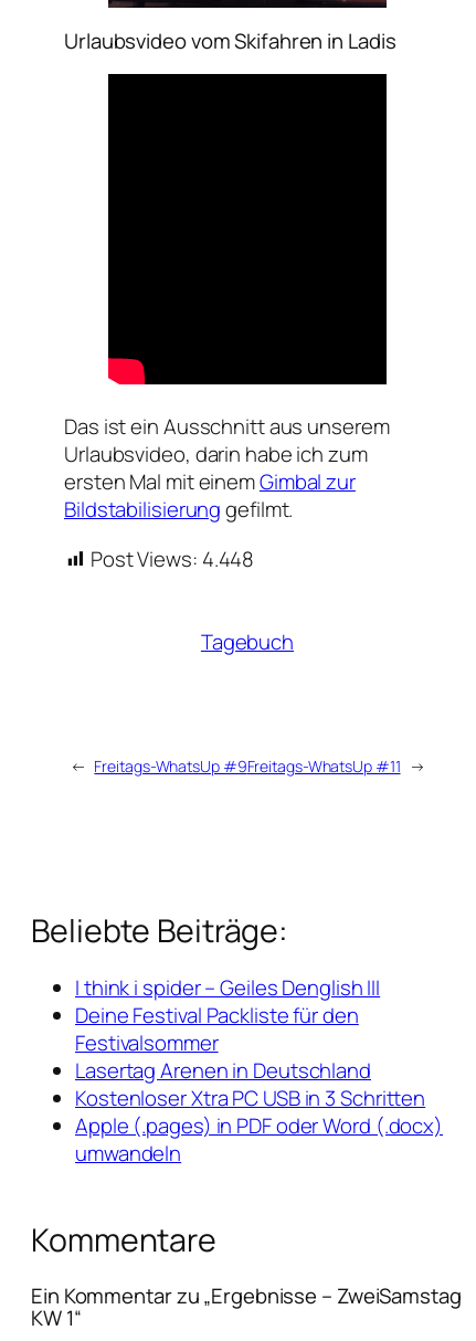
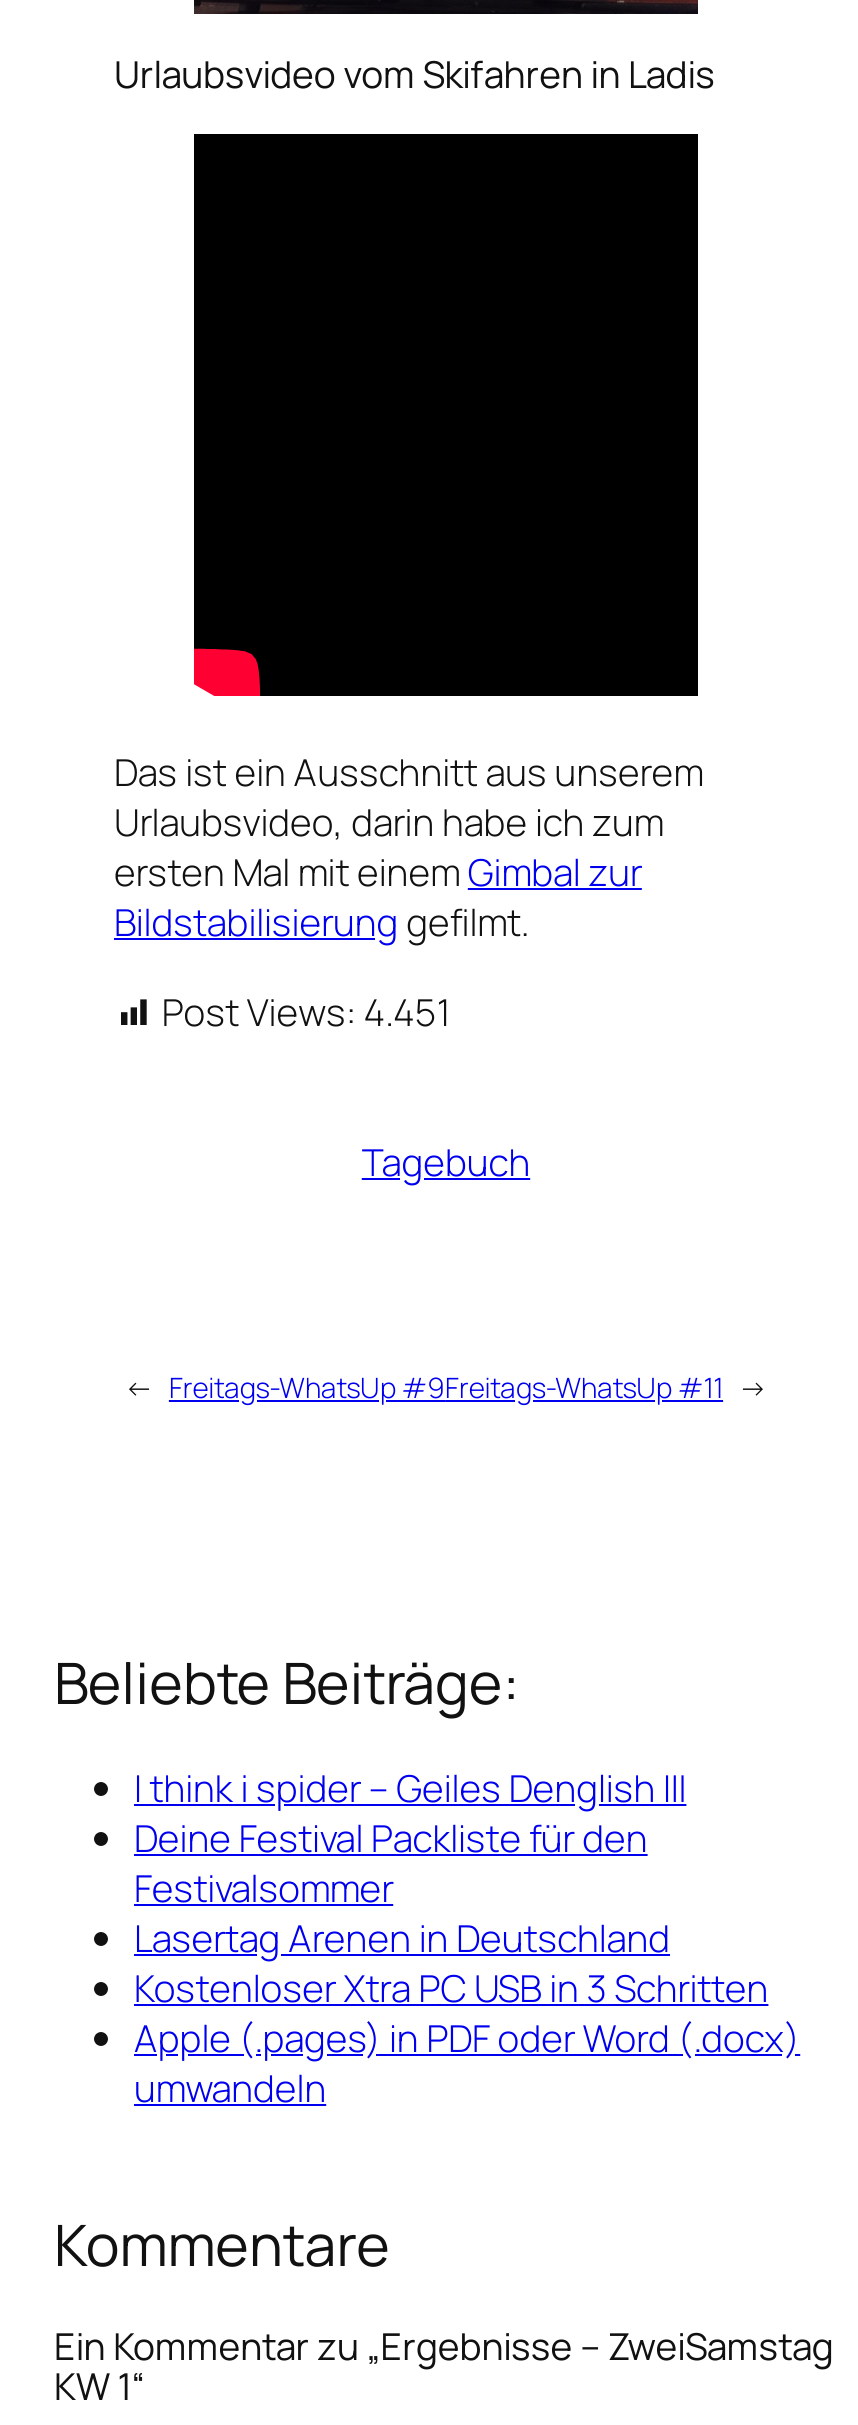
[90,544,254,573] Post Views: 4.448 -> [162,986,450,1038] Post Views: 4.451

